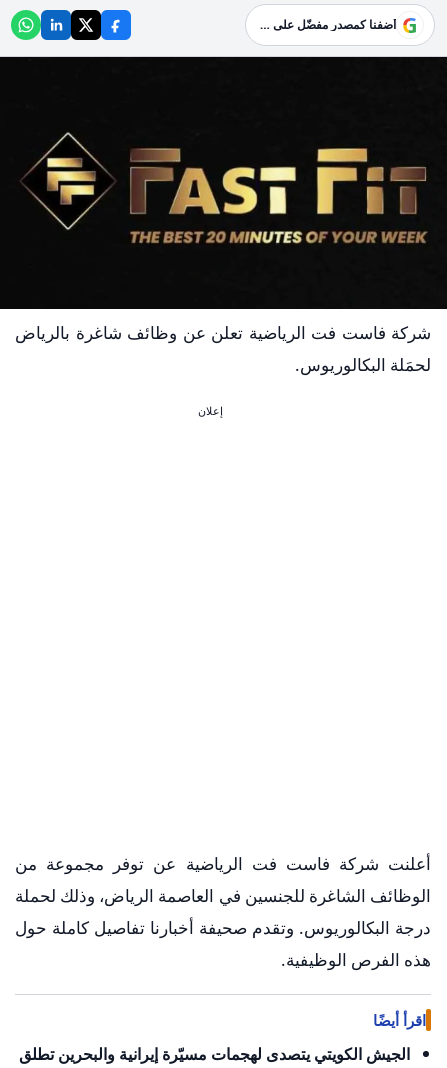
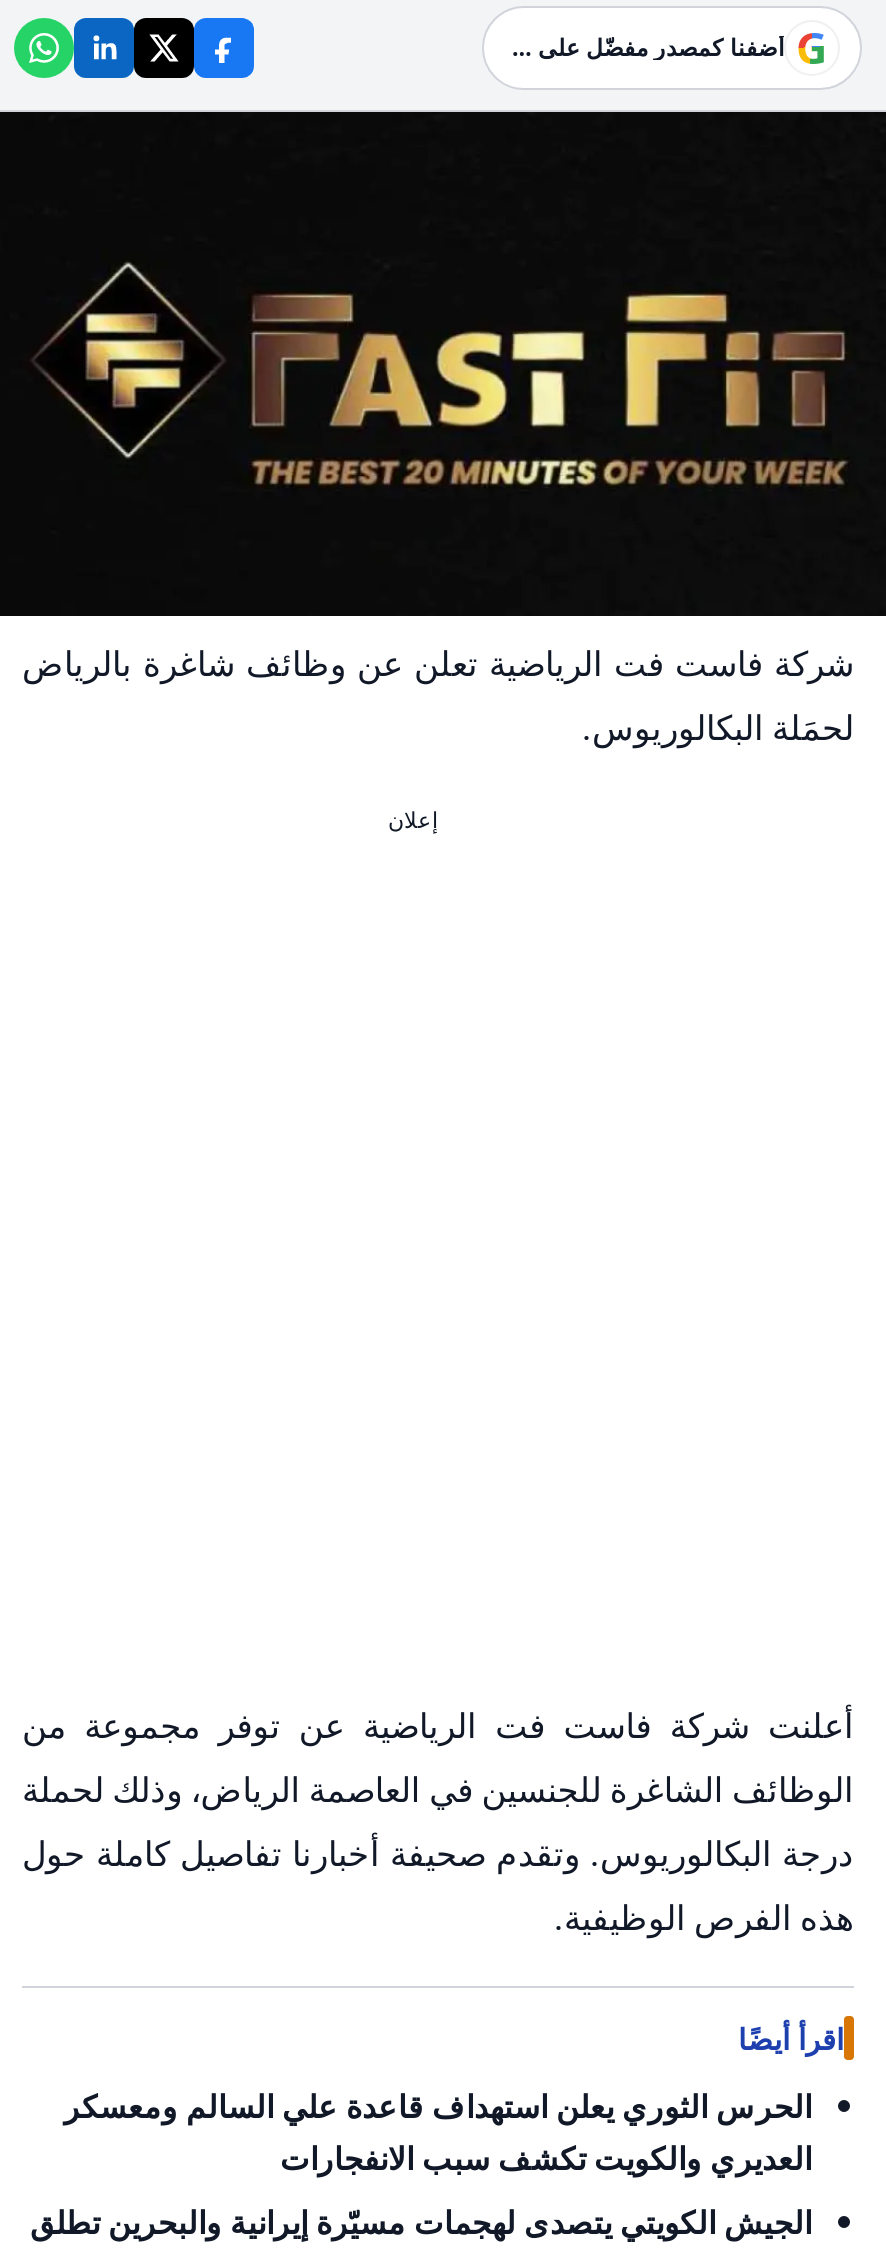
none -> [64,2084,812,2180] الحرس الثوري يعلن استهداف قاعدة علي السالم ومعسكر | العديري والكويت تكشف سبب الانفجارات

